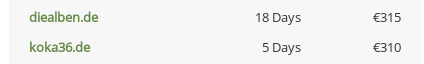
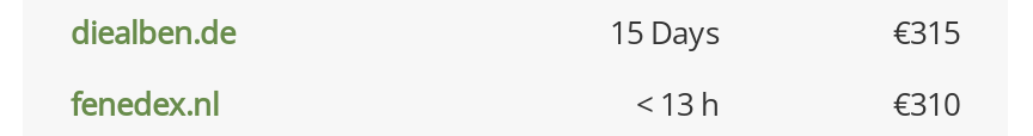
[254,8,300,26] 18 Days -> [610,11,720,54] 15 Days
[29,38,300,56] koka36.de | 5 Days -> [71,82,720,125] fenedex.nl | < 13 h

